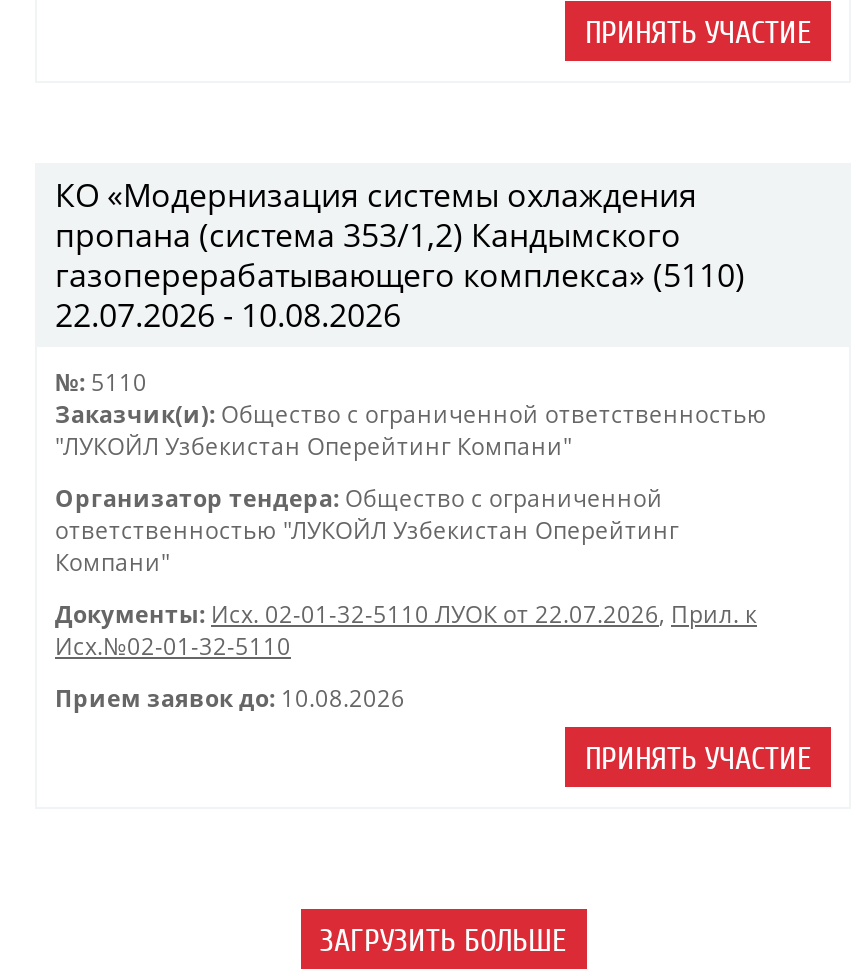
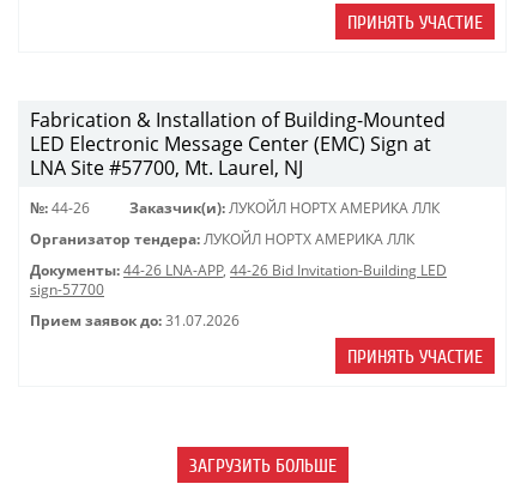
[55,173,745,337] КО «Модернизация системы охлаждения | пропана (система 353/1,2) Кандымского | газоперерабатывающего комплекса» (5110) | 22.07.2026 - 10.08.2026 -> [30,107,446,181] Fabrication & Installation of Building-Mounted | LED Electronic Message Center (EMC) Sign at | LNA Site #57700, Mt. Laurel, NJ
[55,367,767,461] №: 5110 | Заказчик(и): Общество с ограниченной ответственностью | "ЛУКОЙЛ Узбекистан Оперейтинг Компани" -> [30,199,440,217] №: 44-26 | Заказчик(и): ЛУКОЙЛ НОРТХ АМЕРИКА ЛЛК
[55,483,679,577] Организатор тендера: Общество с ограниченной | ответственностью "ЛУКОЙЛ Узбекистан Оперейтинг | Компани" -> [30,230,414,248] Организатор тендера: ЛУКОЙЛ НОРТХ АМЕРИКА ЛЛК
[55,599,757,661] Документы: Исх. 02-01-32-5110 ЛУОК от 22.07.2026, Прил. к | Исх.№02-01-32-5110 -> [30,261,447,298] Документы: 44-26 LNA-APP, 44-26 Bid Invitation-Building LED | sign-57700
[55,683,405,713] Прием заявок до: 10.08.2026 -> [30,311,240,329] Прием заявок до: 31.07.2026

